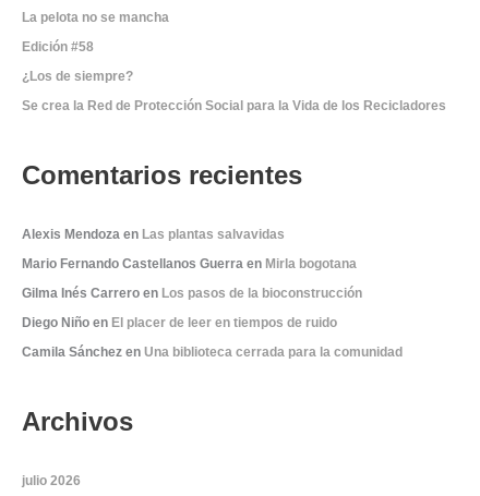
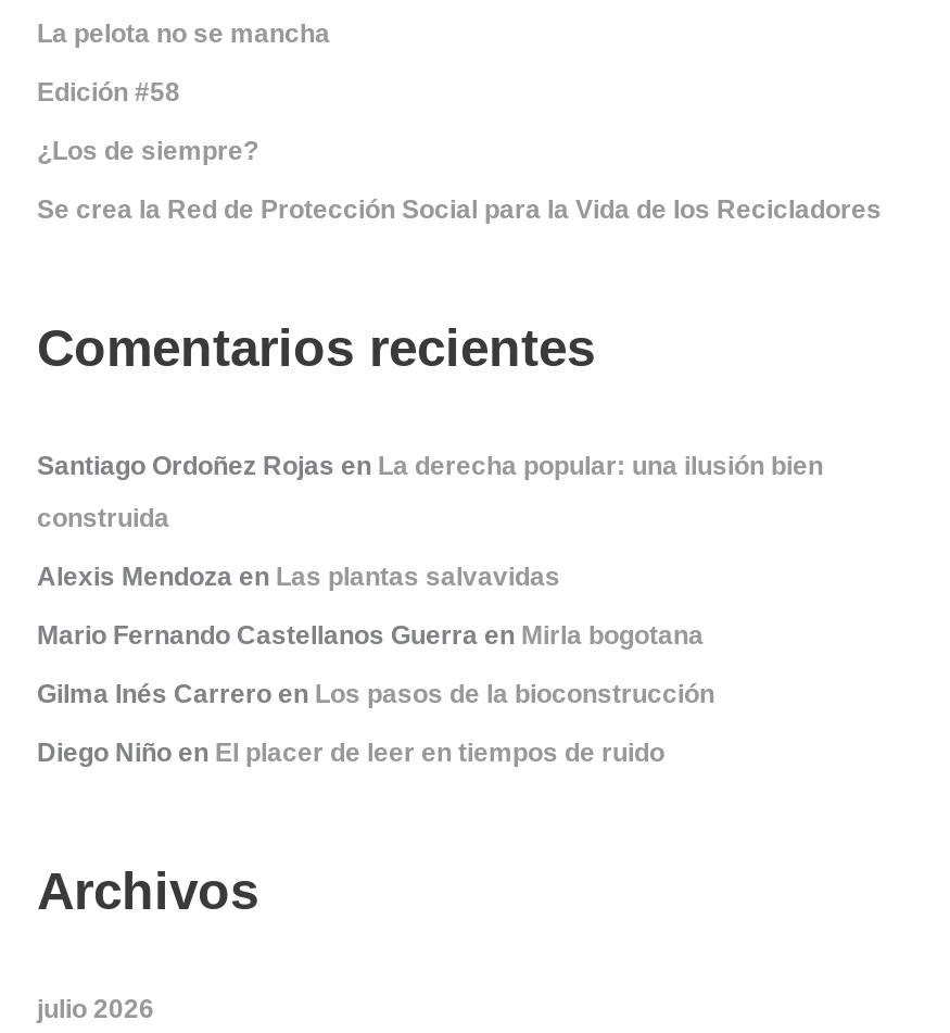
none -> [37,451,823,533] Santiago Ordoñez Rojas en La derecha popular: una ilusión bien | construida
moved [22,227,362,330] -> [37,562,714,768]: Alexis Mendoza en Las plantas salvavidas | Mario Fernando Castellanos Guerra en Mirla bogotana | Gilma Inés Carrero en Los pasos de la bioconstrucción | Diego Niño en El placer de leer en tiempos de ruido
[22,344,403,360] Camila Sánchez en Una biblioteca cerrada para la comunidad -> none

